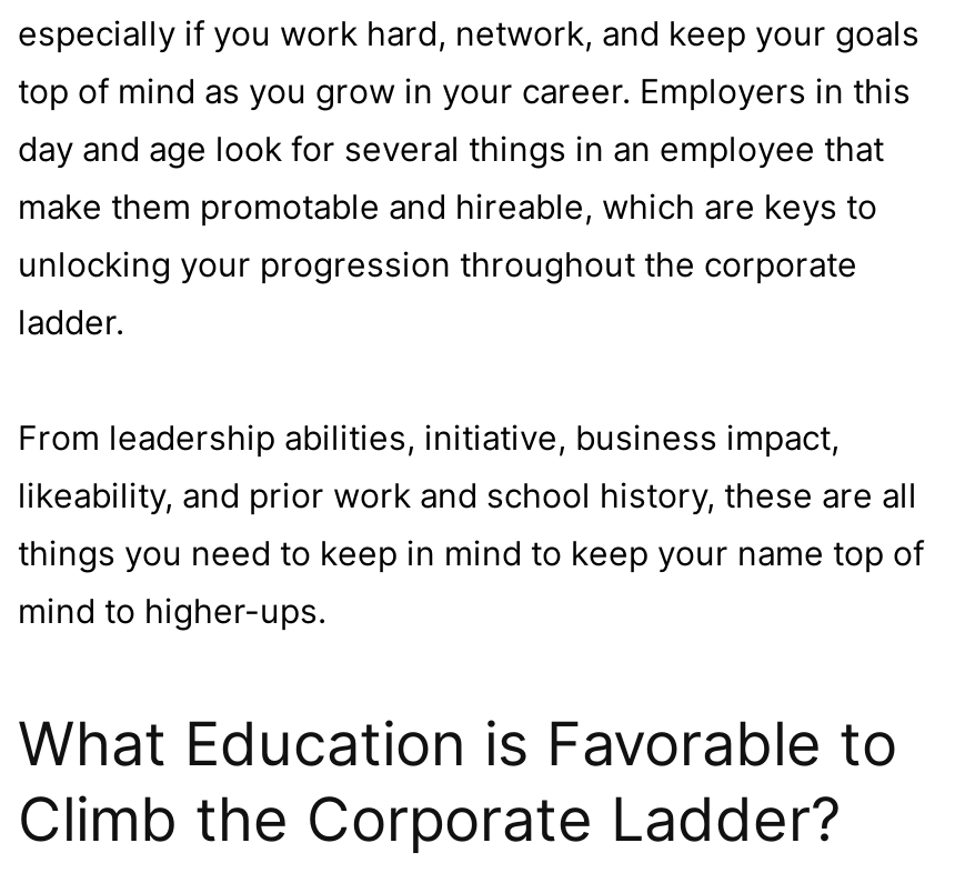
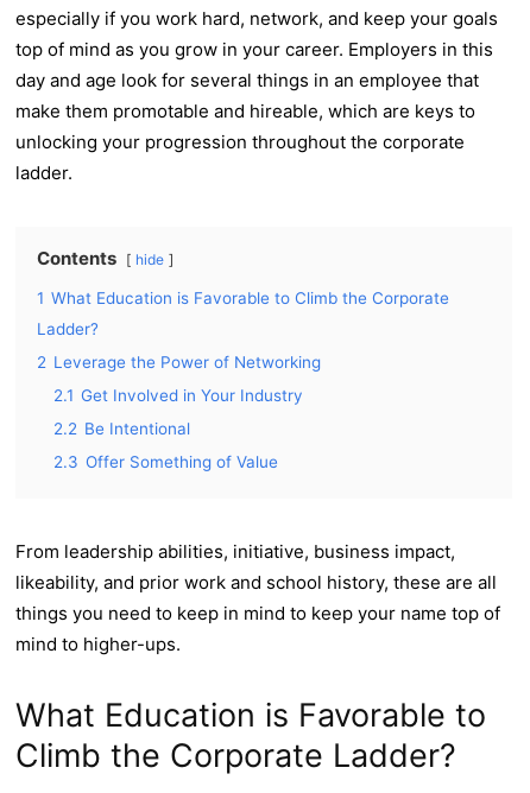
none -> [37,247,449,471] Contents | hide | 1 What Education is Favorable to Climb the Corporate | Ladder? | 2 Leverage the Power of Networking | 2.1 Get Involved in Your Industry | 2.2 Be Intentional | 2.3 Offer Something of Value

